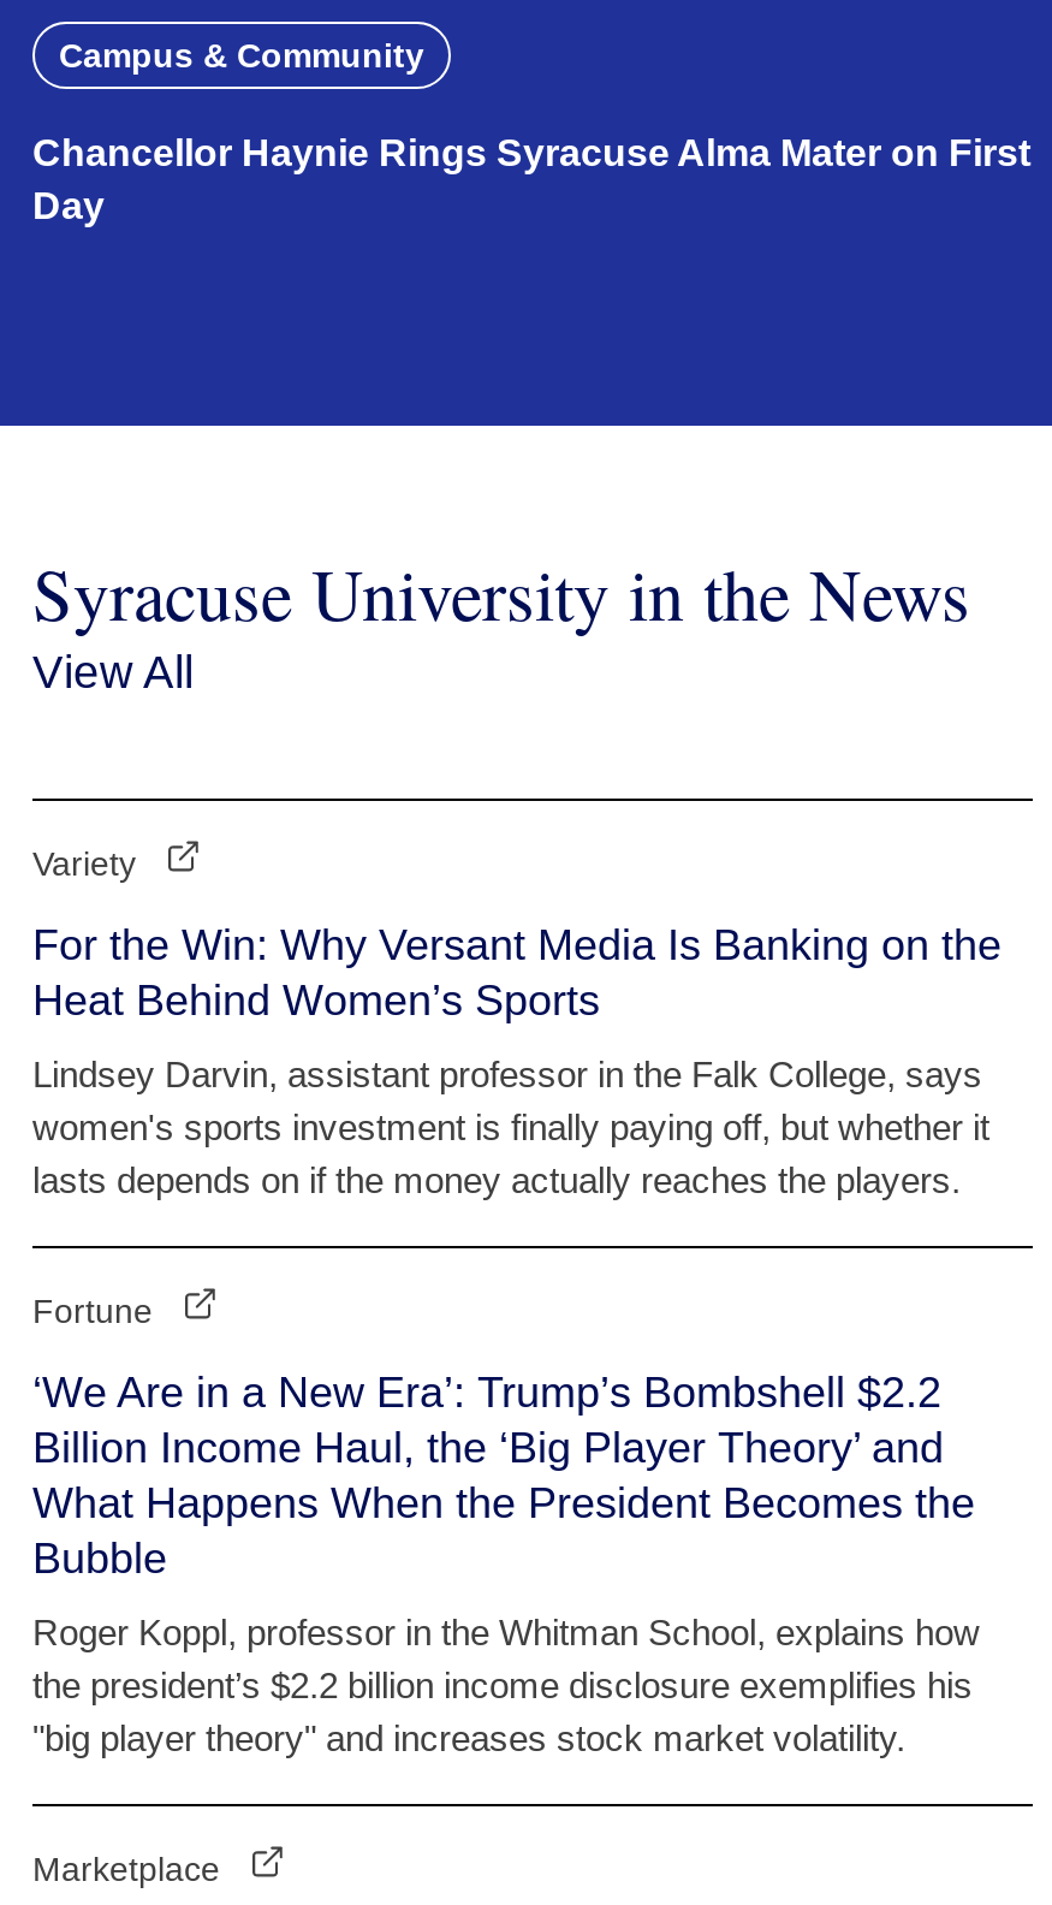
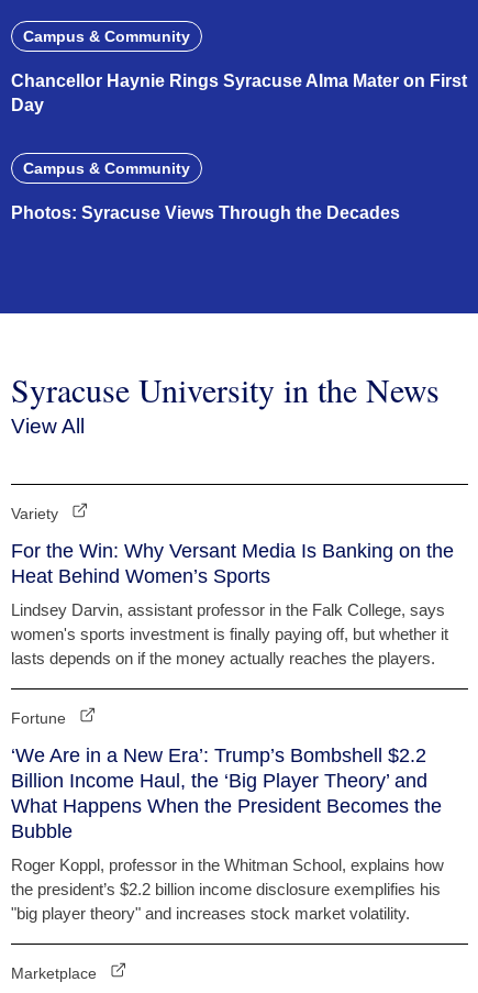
none -> [11,160,400,222] Campus & Community | Photos: Syracuse Views Through the Decades

